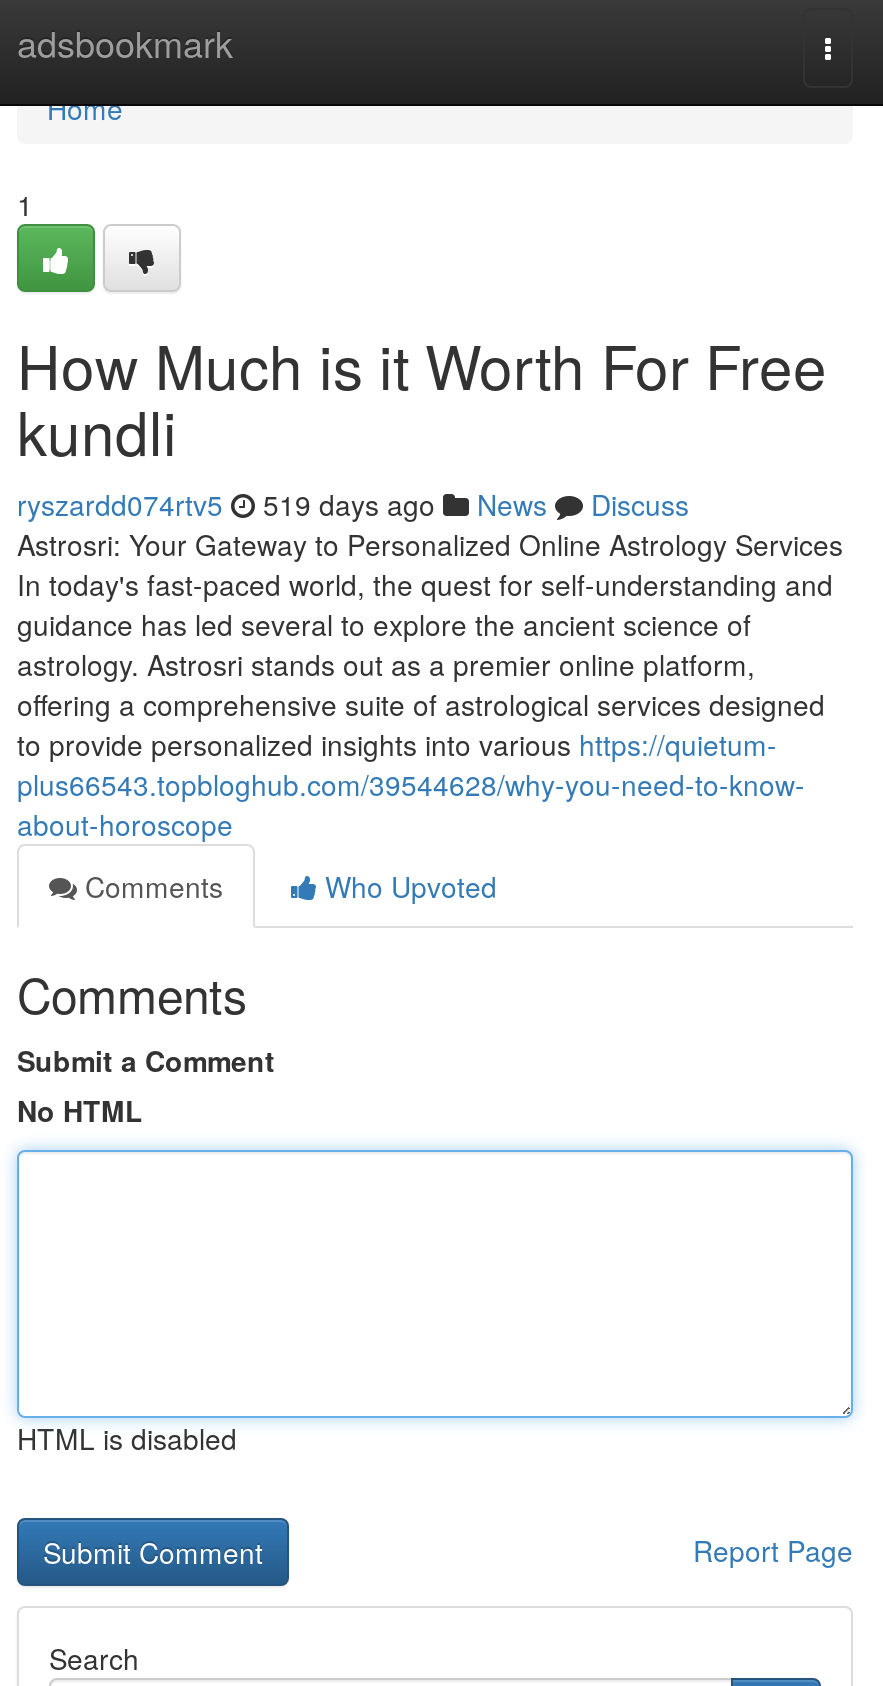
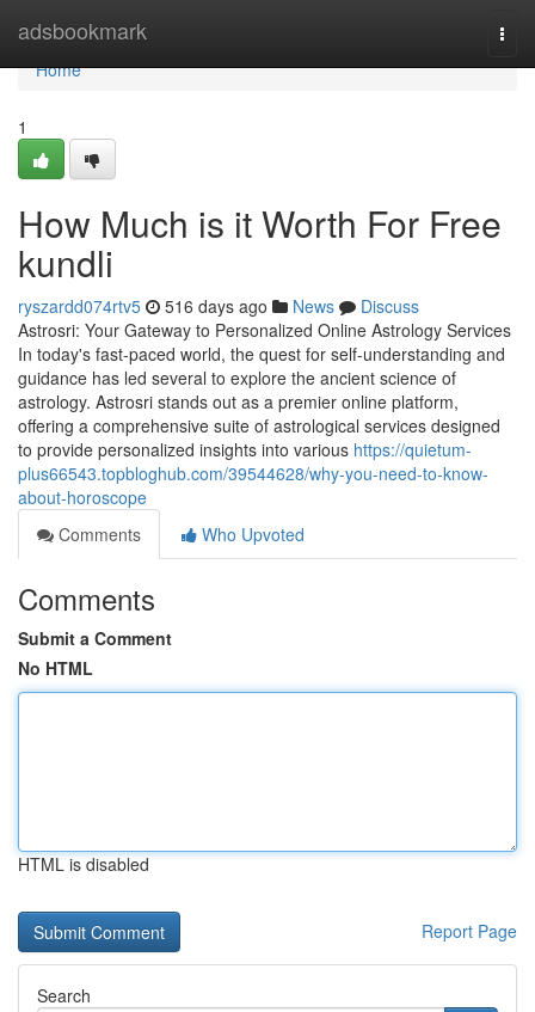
[17,484,689,524] ryszardd074rtv5 519 days ago News Discuss -> [18,294,419,318] ryszardd074rtv5 516 days ago News Discuss

